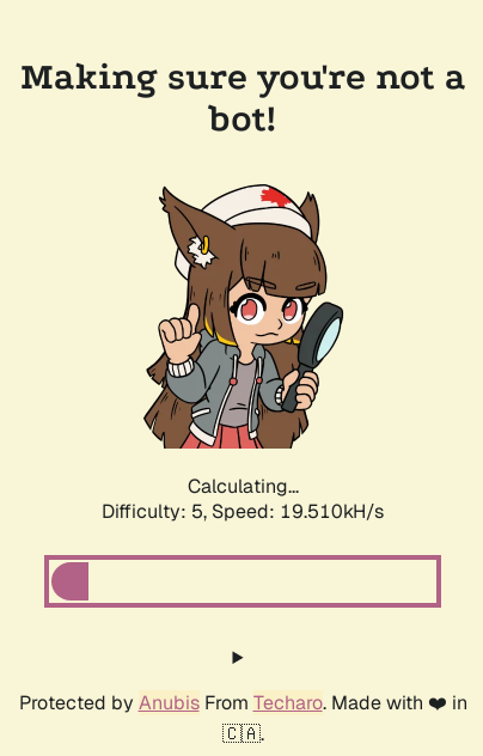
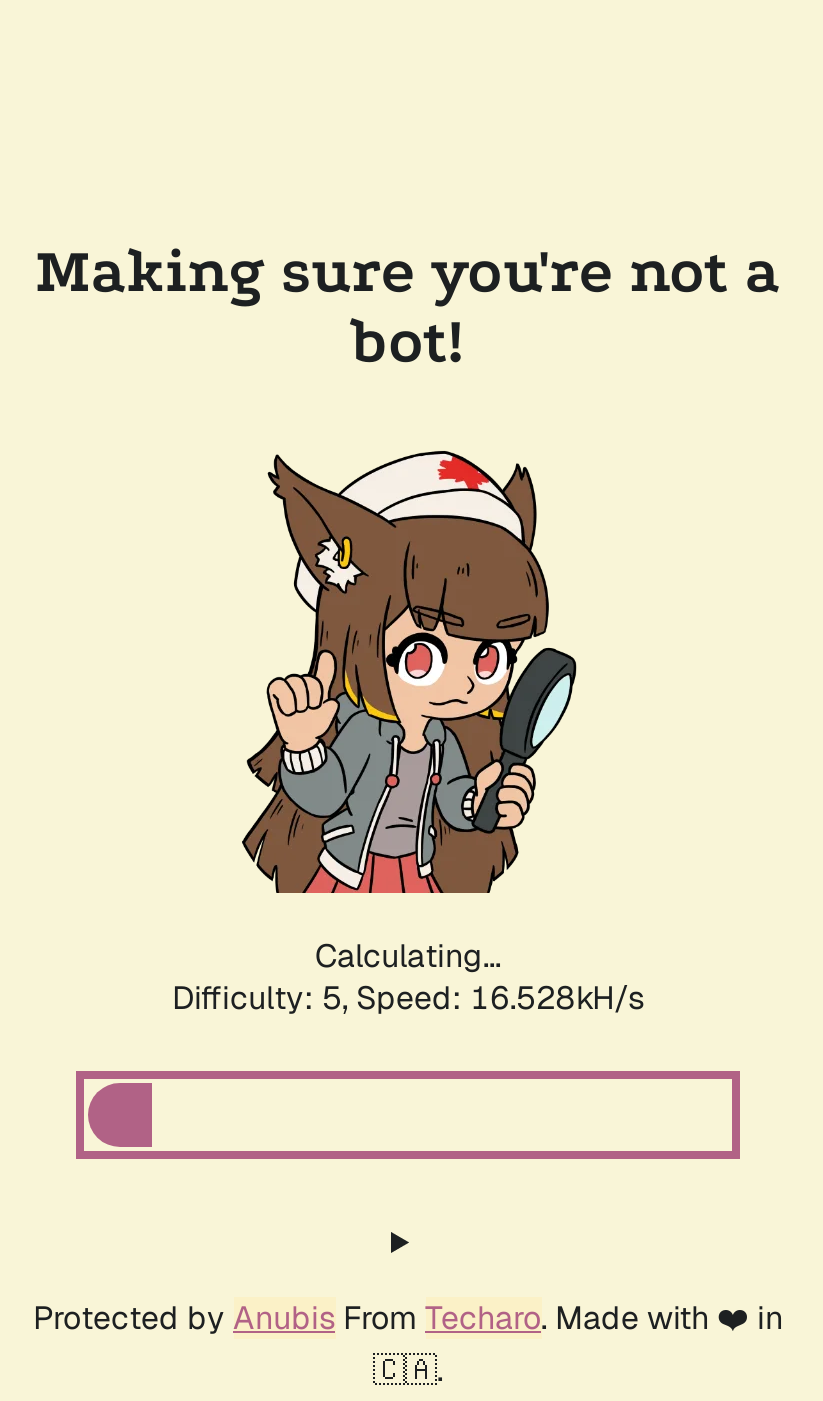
[102,499,384,524] Difficulty: 5, Speed: 19.510kH/s -> [172,977,644,1019] Difficulty: 5, Speed: 16.528kH/s

